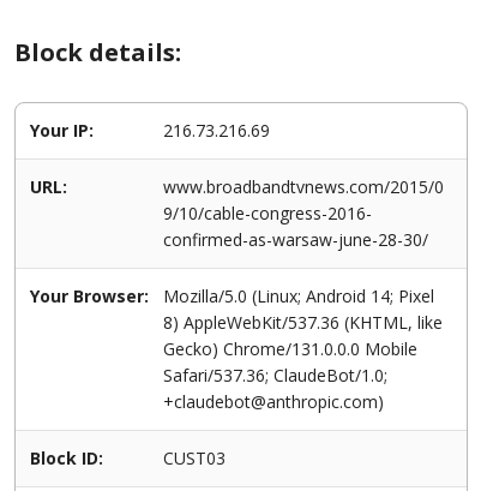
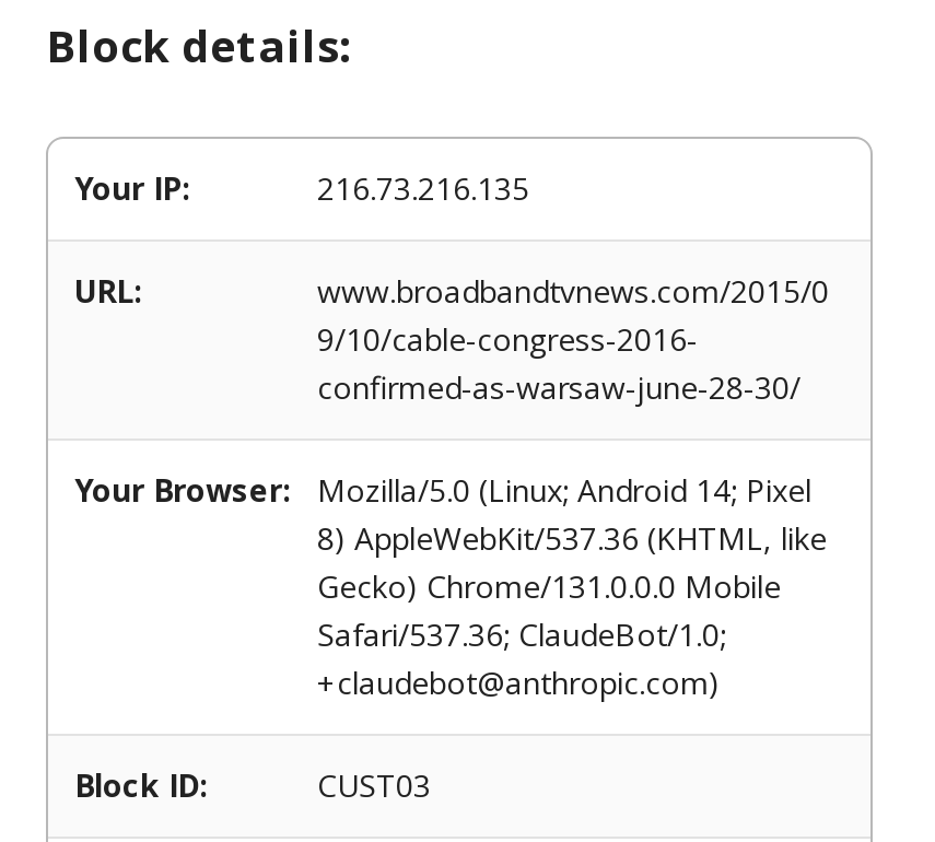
[163,119,270,142] 216.73.216.69 -> [317,167,529,209] 216.73.216.135

